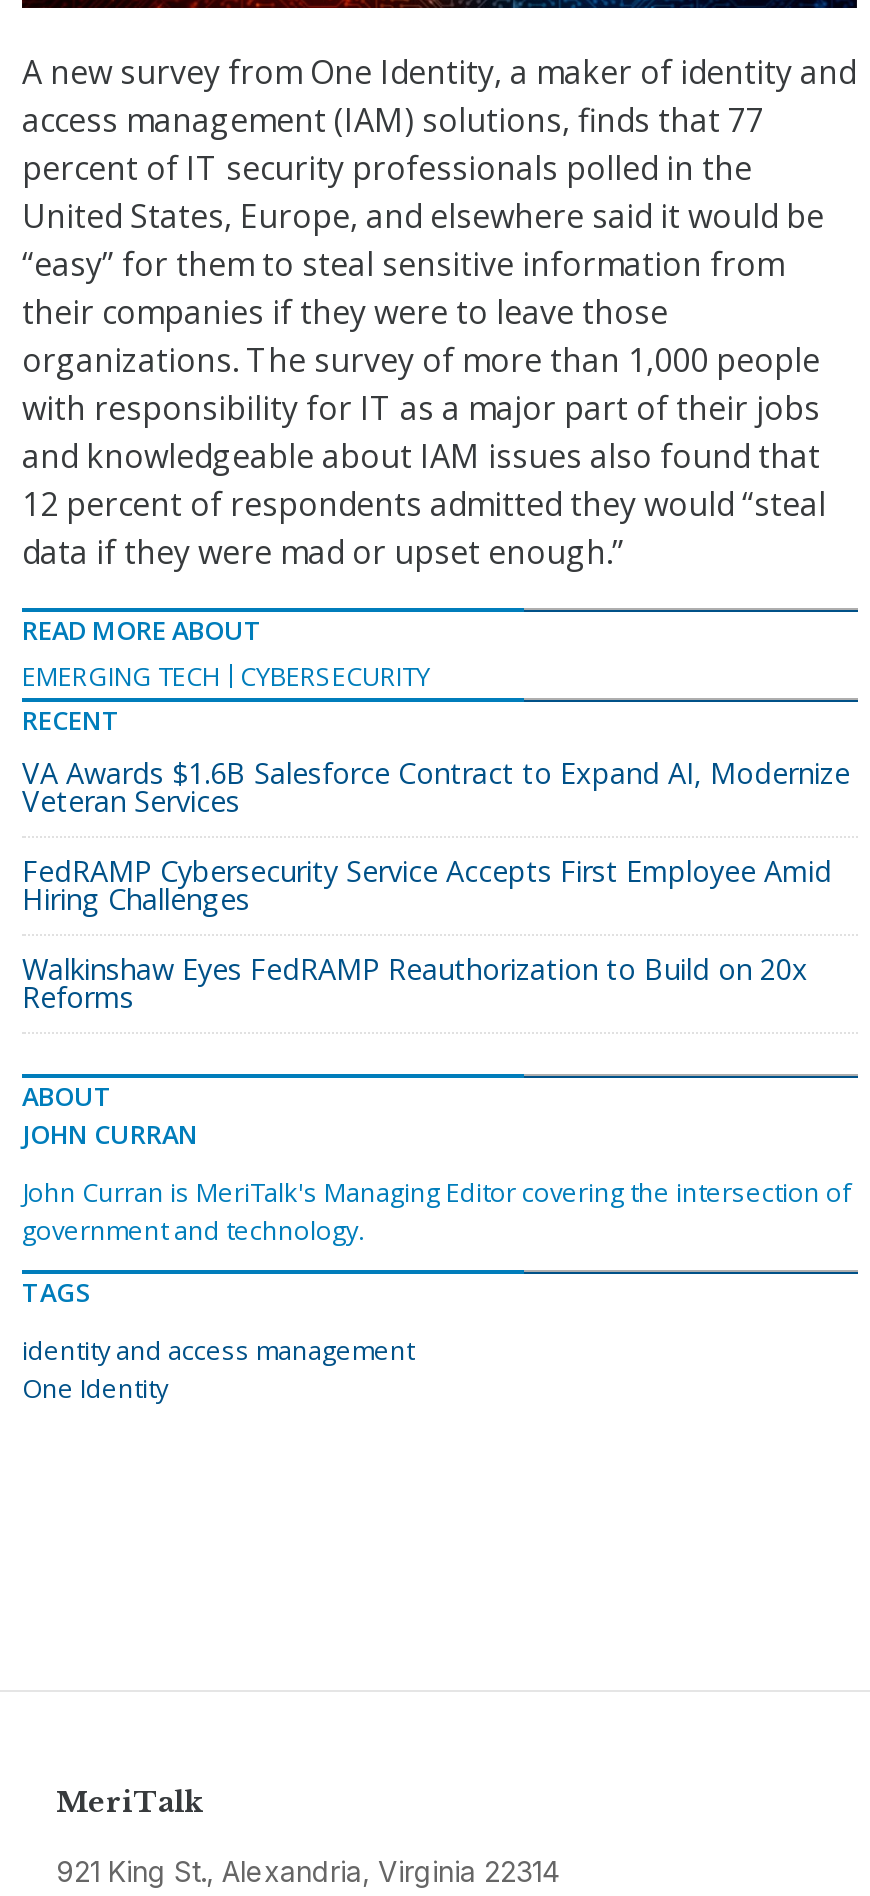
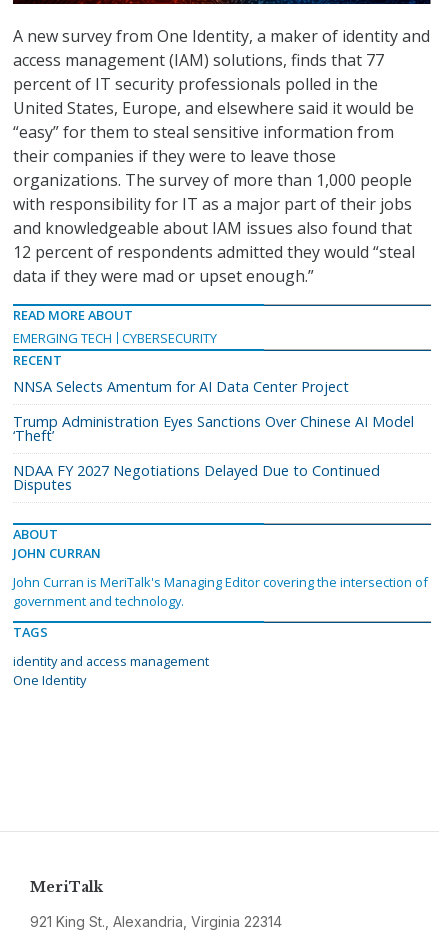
[22,754,850,820] VA Awards $1.6B Salesforce Contract to Expand AI, Modernize | Veteran Services -> [13,377,349,396] NNSA Selects Amentum for AI Data Center Project
[22,852,832,918] FedRAMP Cybersecurity Service Accepts First Employee Amid | Hiring Challenges -> [13,412,414,445] Trump Administration Eyes Sanctions Over Chinese AI Model | ‘Theft’
[22,950,808,1016] Walkinshaw Eyes FedRAMP Reauthorization to Build on 20x | Reforms -> [13,461,380,494] NDAA FY 2027 Negotiations Delayed Due to Continued | Disputes

